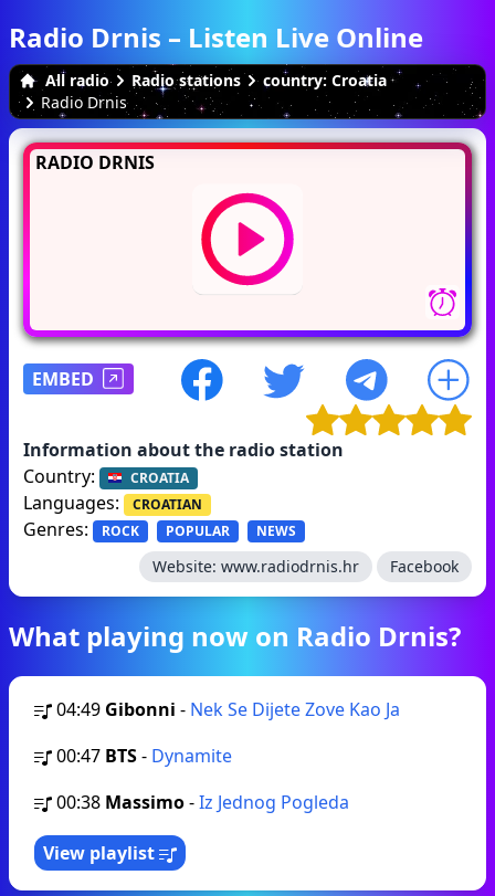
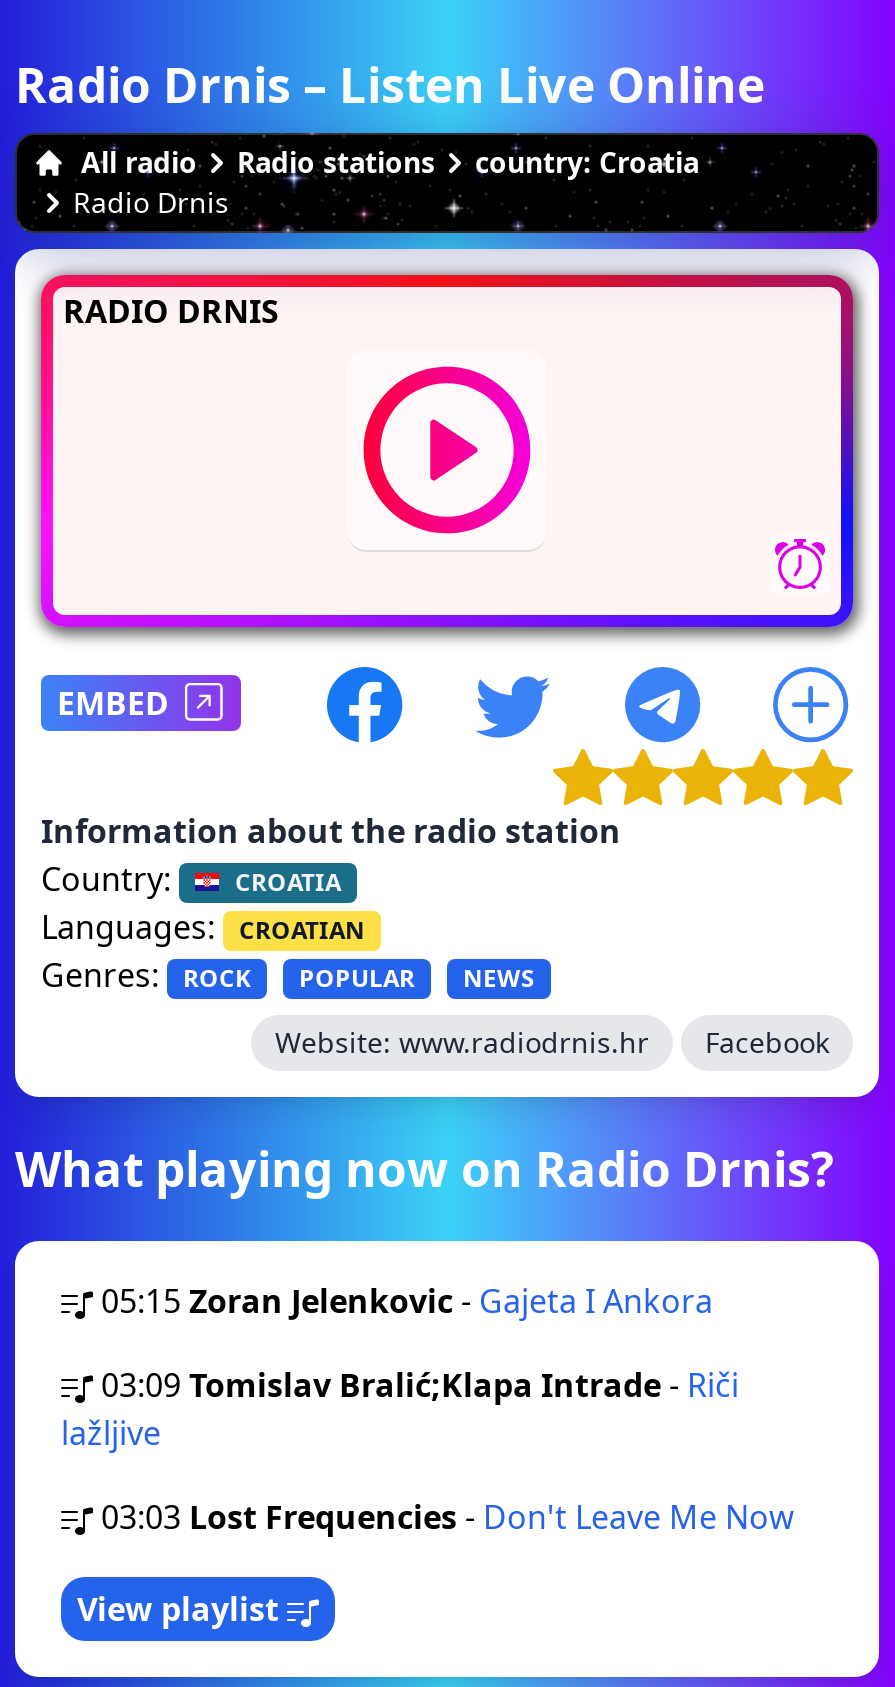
[56,697,400,721] 04:49 Gibonni - Nek Se Dijete Zove Kao Ja -> [101,1279,713,1323] 05:15 Zoran Jelenkovic - Gajeta I Ankora
[56,744,232,768] 00:47 BTS - Dynamite -> [61,1363,739,1455] 03:09 Tomislav Bralić;Klapa Intrade - Riči | lažljive
[56,790,349,814] 00:38 Massimo - Iz Jednog Pogleda -> [101,1495,795,1539] 03:03 Lost Frequencies - Don't Leave Me Now

